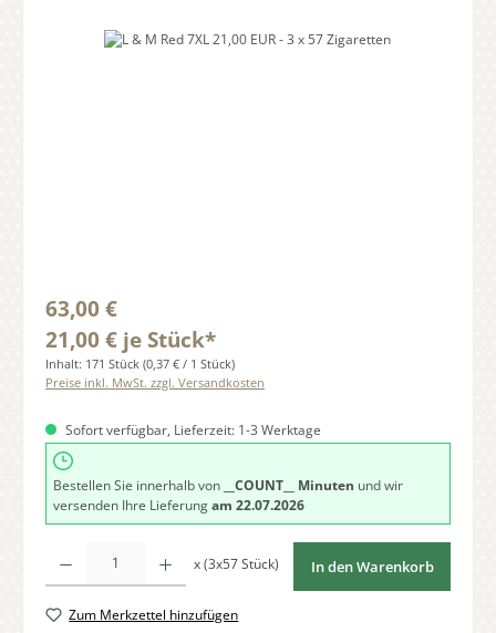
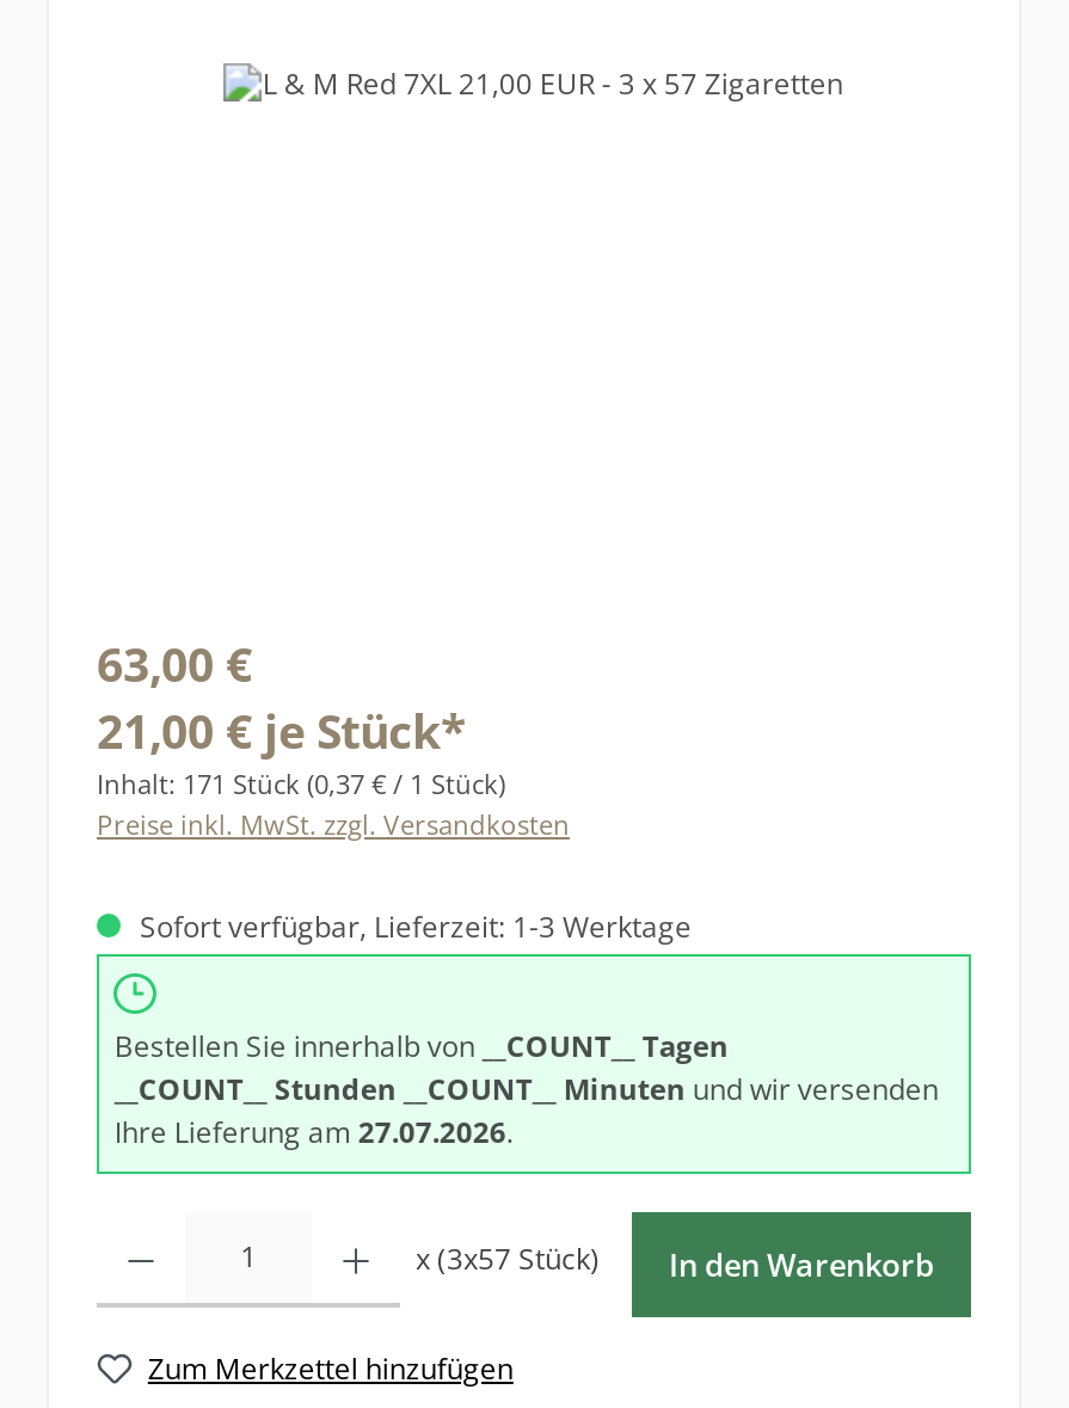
[54,476,403,515] Bestellen Sie innerhalb von __COUNT__ Minuten und wir | versenden Ihre Lieferung am 22.07.2026 -> [114,1027,939,1153] Bestellen Sie innerhalb von __COUNT__ Tagen | __COUNT__ Stunden __COUNT__ Minuten und wir versenden | Ihre Lieferung am 27.07.2026.

